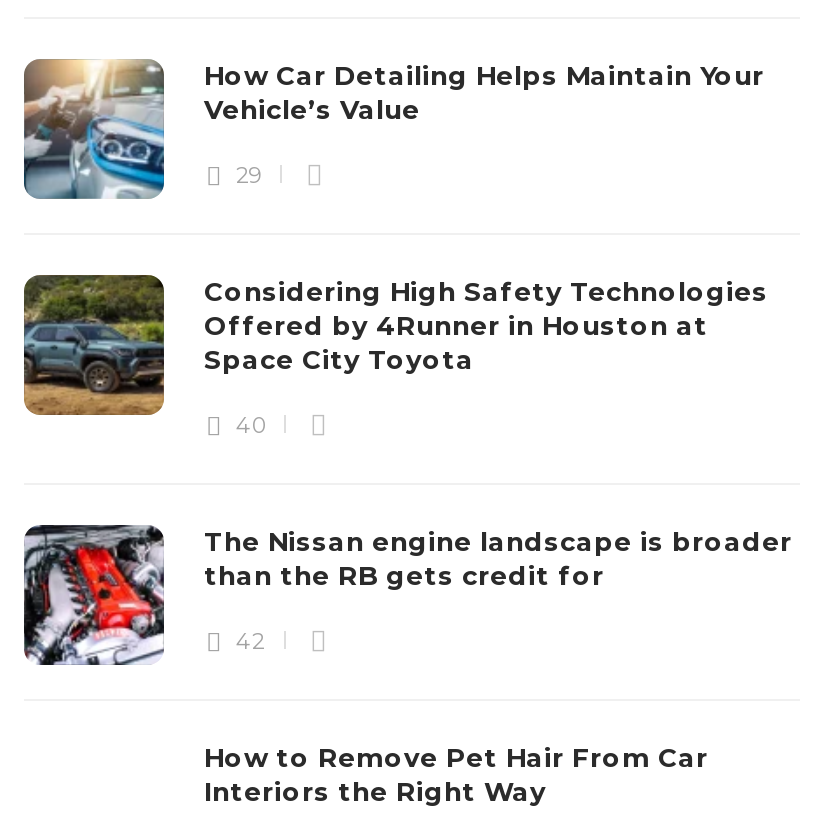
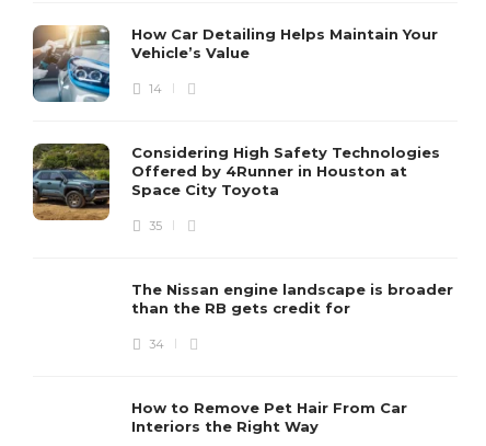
[230,161,260,189] 29 -> [146,81,162,96] 14
[230,411,264,439] 40 -> [146,218,162,233] 35
[22,523,166,667] [image] -> none
[230,627,264,655] 42 -> [146,336,164,352] 34

